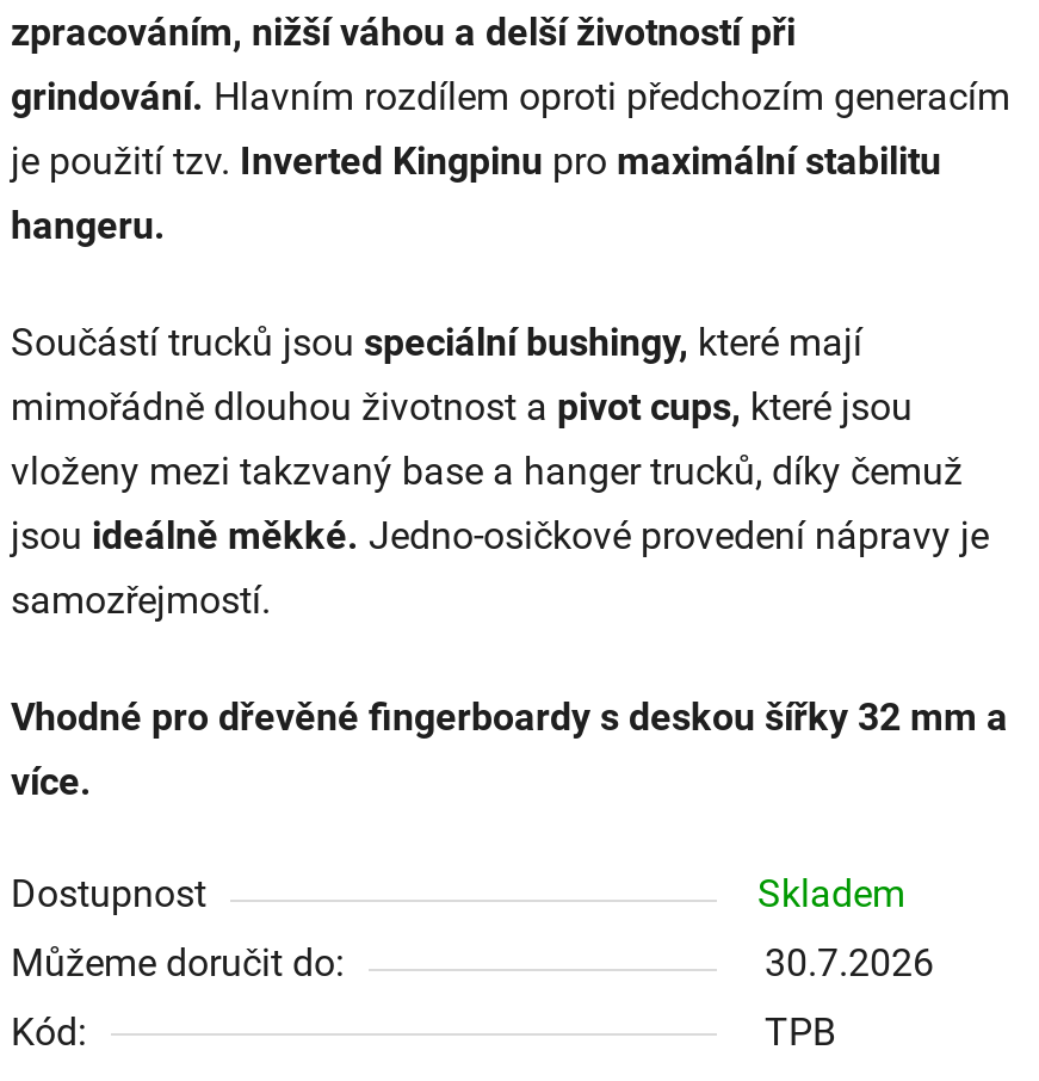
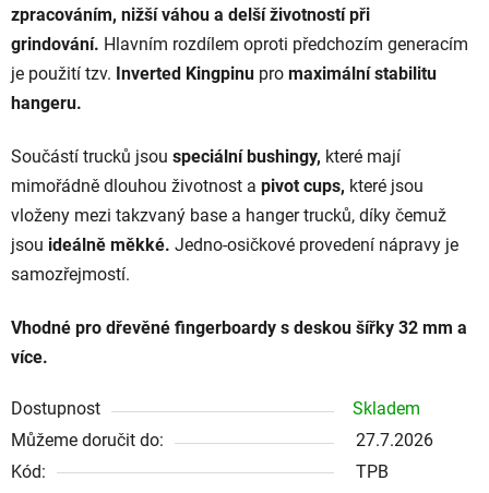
[765,940,934,985] 30.7.2026 -> [356,430,433,450] 27.7.2026

